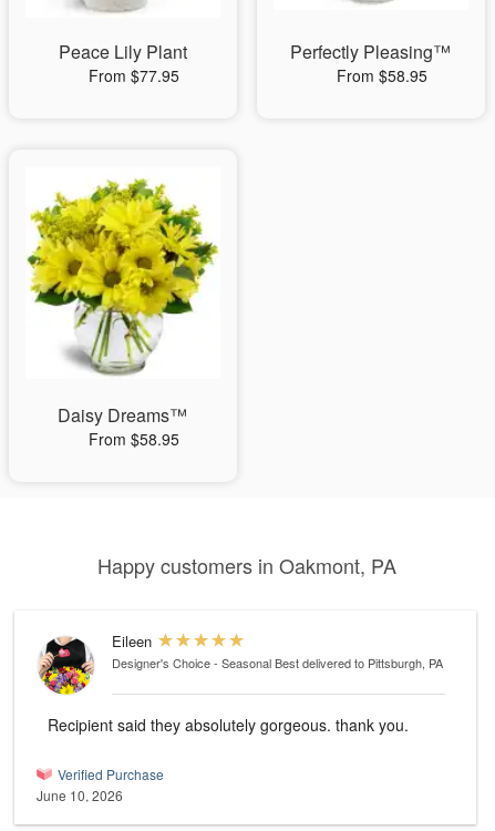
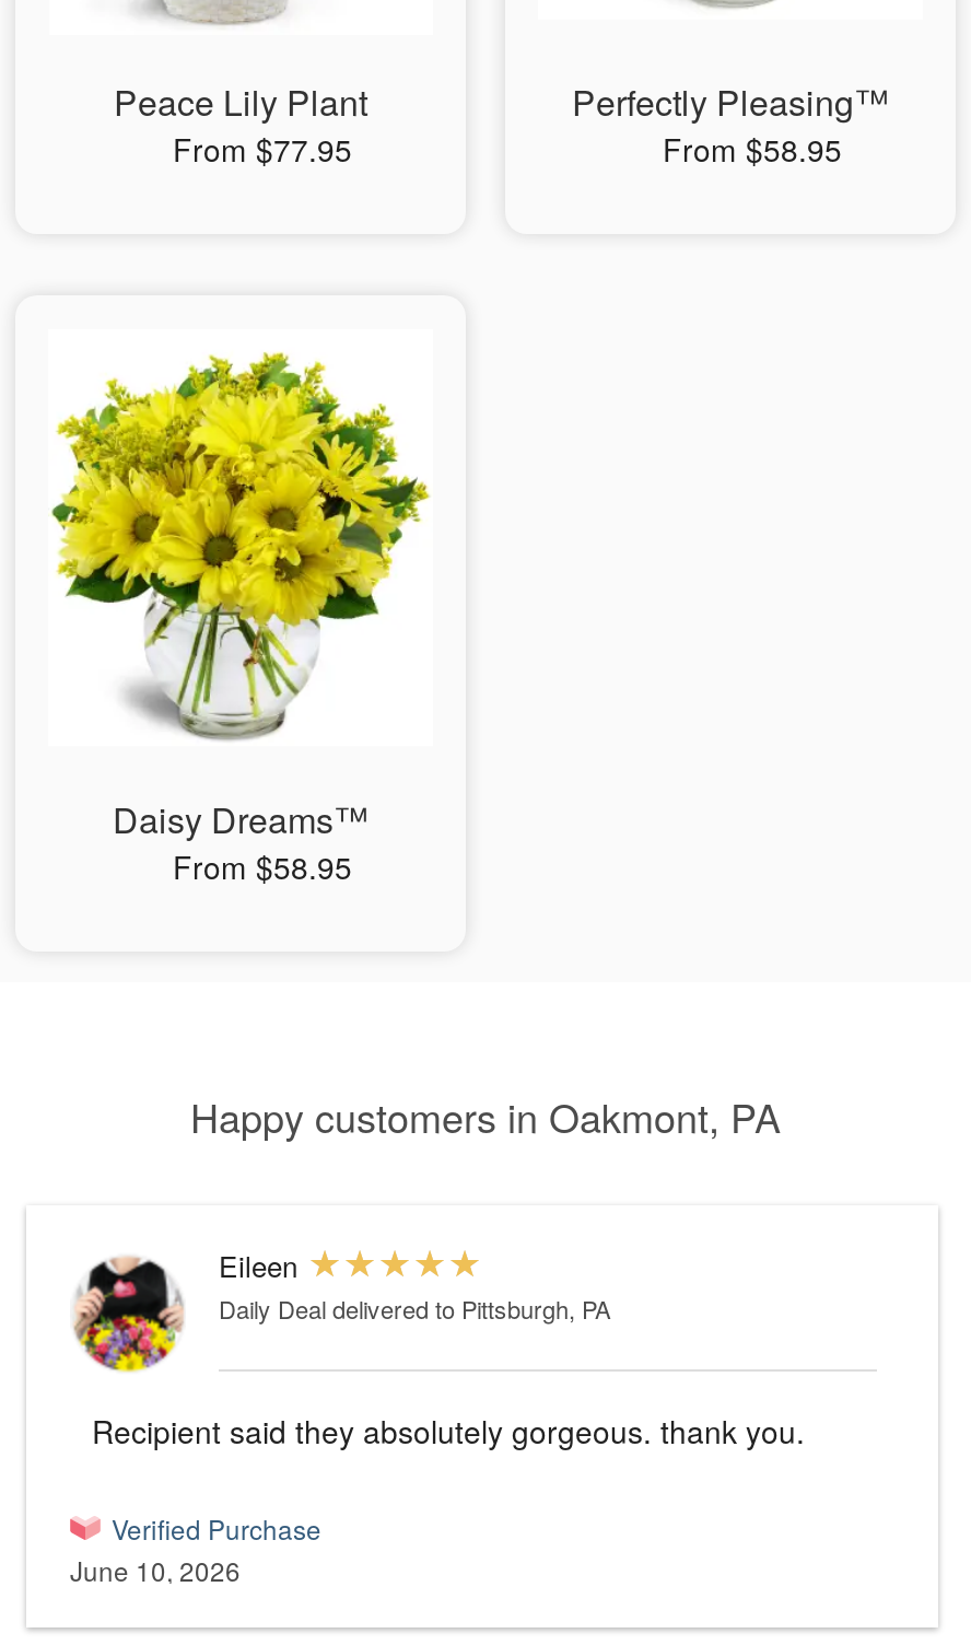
[112,654,443,672] Designer's Choice - Seasonal Best delivered to Pittsburgh, PA -> [219,1292,610,1327] Daily Deal delivered to Pittsburgh, PA

